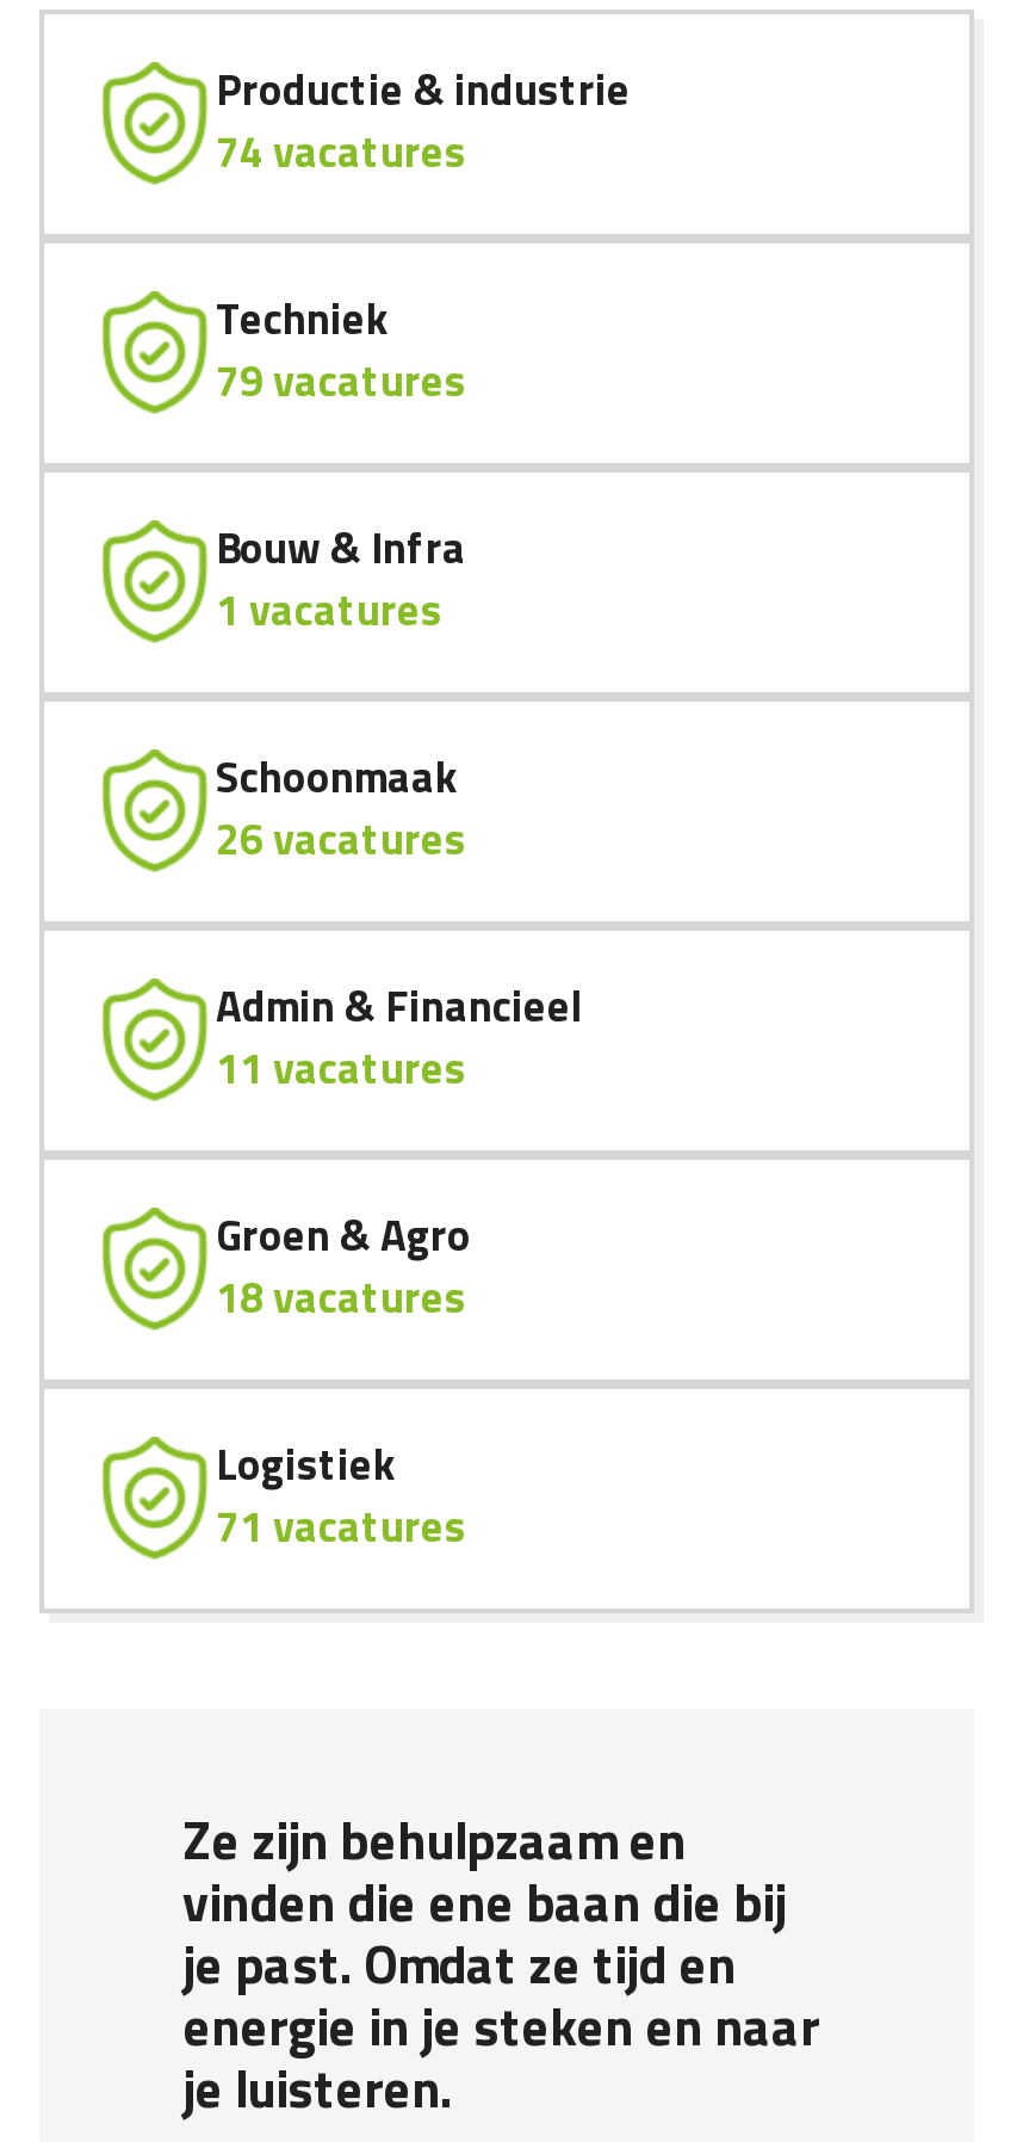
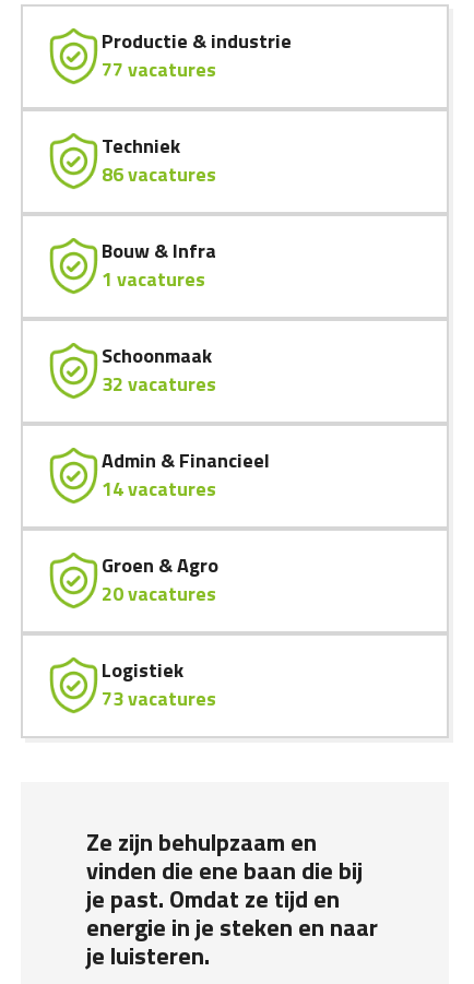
[216,119,466,184] 74 vacatures -> [102,55,216,84] 77 vacatures
[216,348,466,413] 79 vacatures -> [102,159,216,189] 86 vacatures
[216,807,466,871] 26 vacatures -> [102,369,216,399] 32 vacatures
[216,1036,466,1100] 11 vacatures -> [102,474,216,503] 14 vacatures
[216,1265,466,1329] 18 vacatures -> [102,579,216,608] 20 vacatures
[216,1494,466,1558] 71 vacatures -> [102,684,216,713] 73 vacatures

